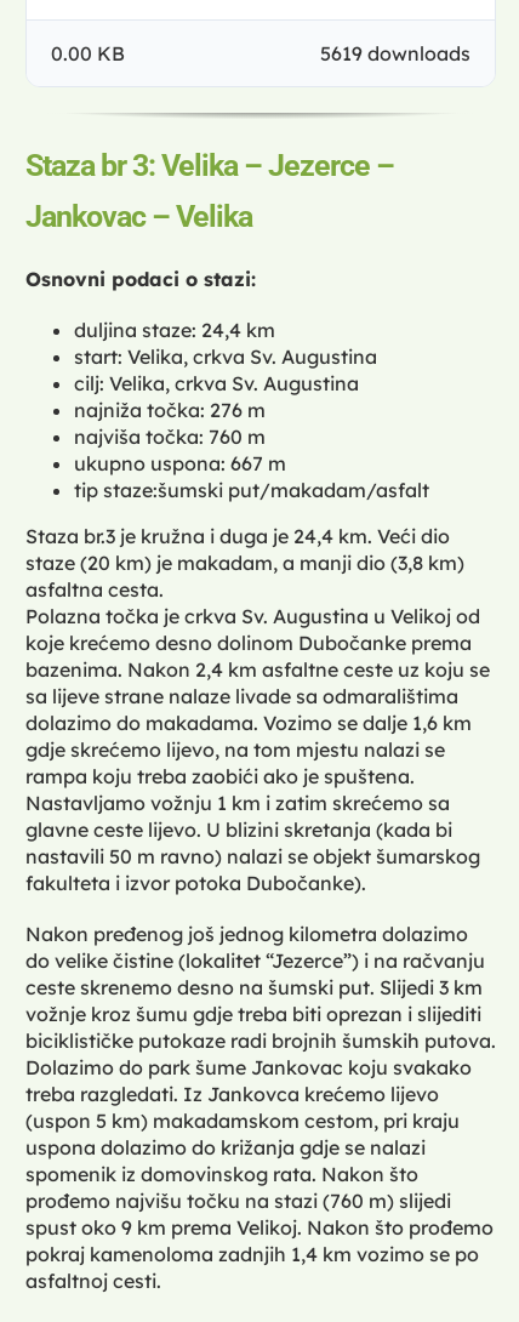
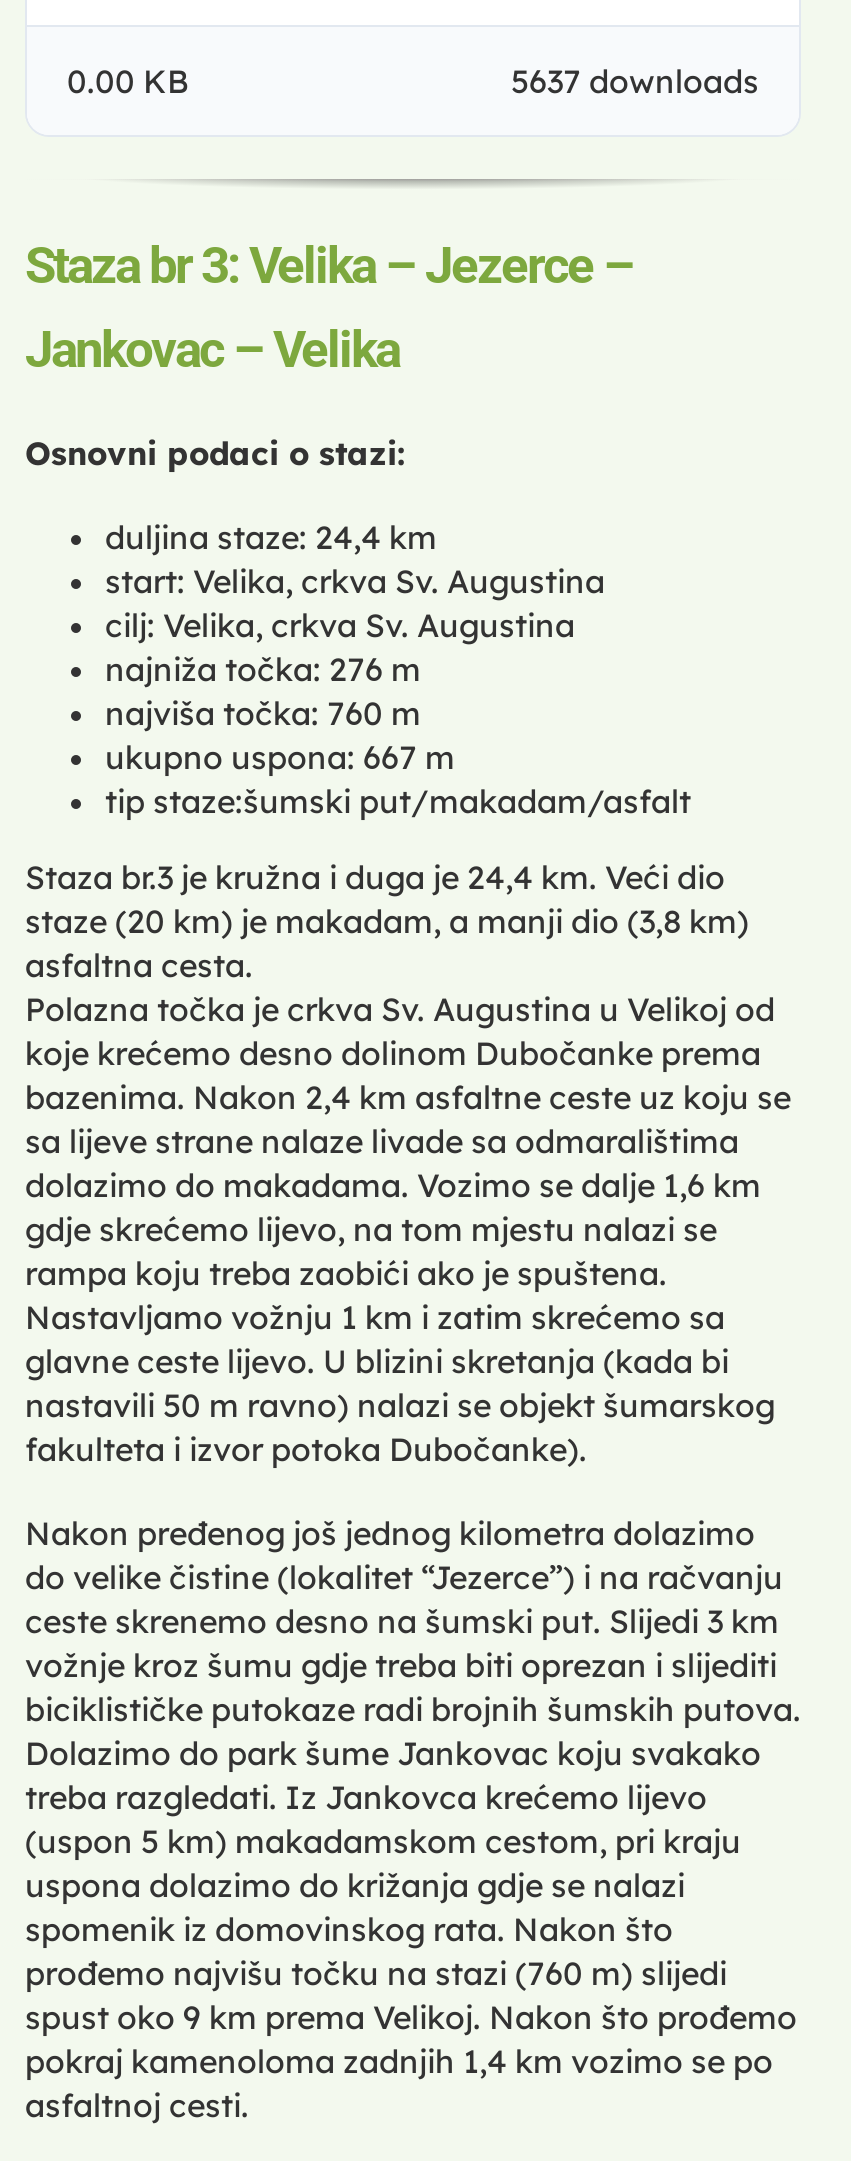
[320,41,470,65] 5619 downloads -> [511,61,759,101] 5637 downloads

